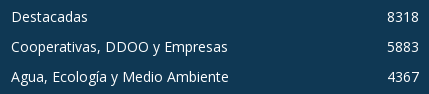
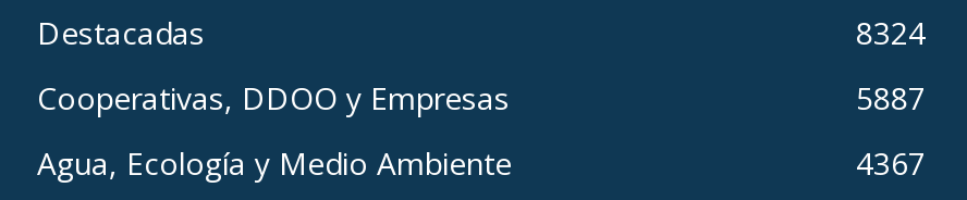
[387,7,419,26] 8318 -> [856,12,926,53] 8324
[387,37,419,56] 5883 -> [856,77,926,118] 5887

